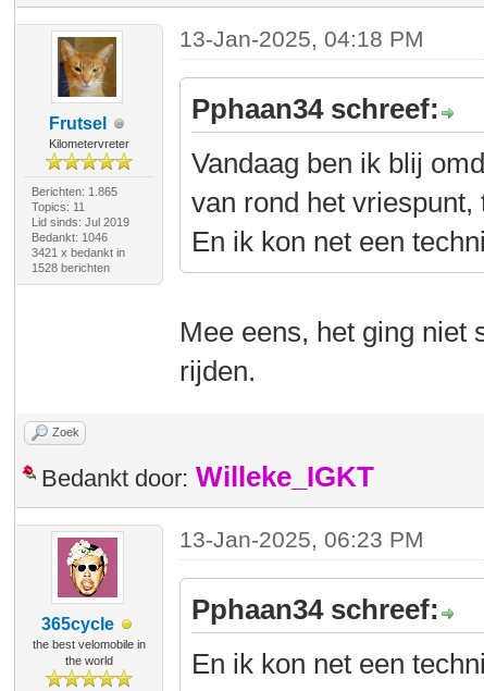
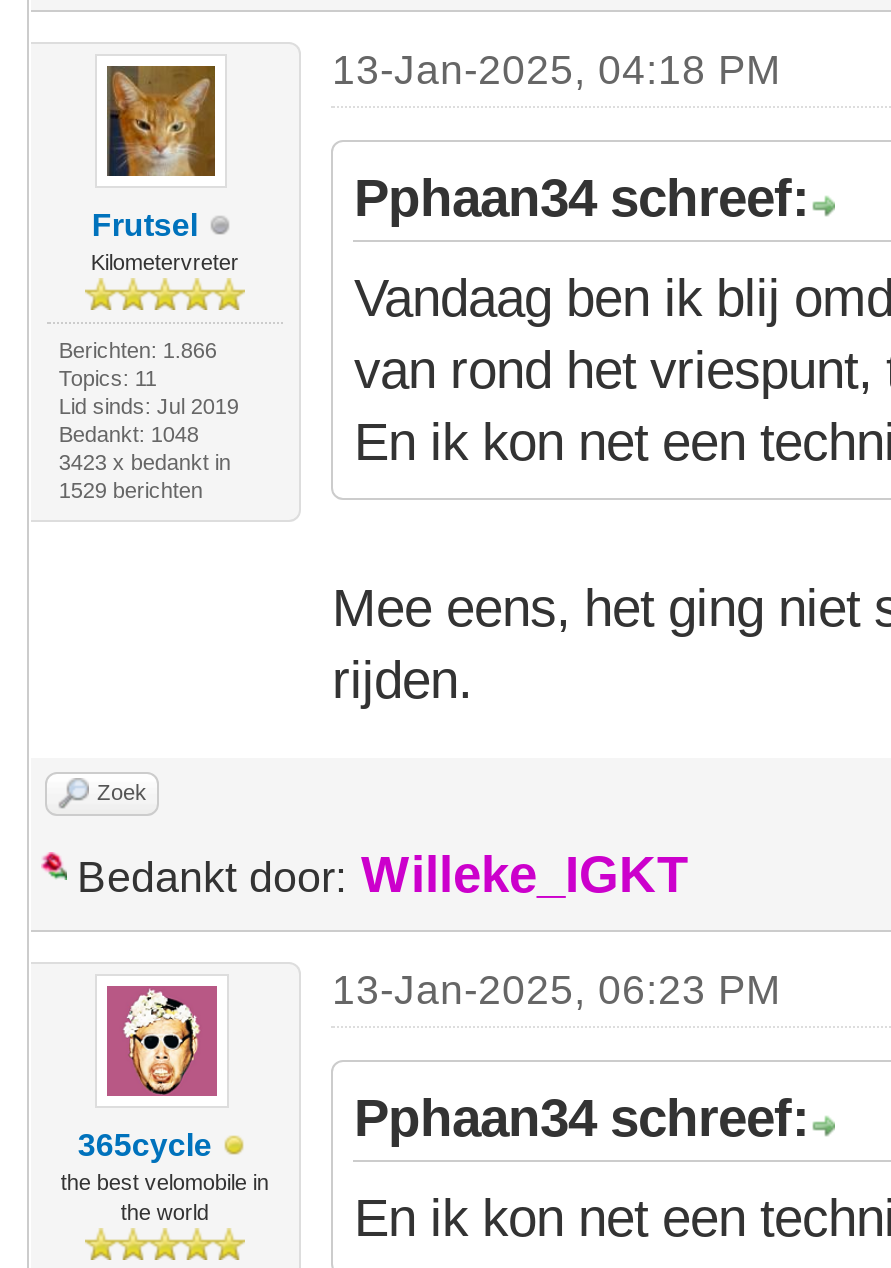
[31,185,117,198] Berichten: 1.865 -> [59,338,217,362] Berichten: 1.866
[31,231,108,244] Bedankt: 1046 -> [59,422,199,446] Bedankt: 1048
[31,246,125,259] 3421 x bedankt in -> [59,450,231,474] 3423 x bedankt in
[31,261,110,274] 1528 berichten -> [59,478,203,502] 1529 berichten

